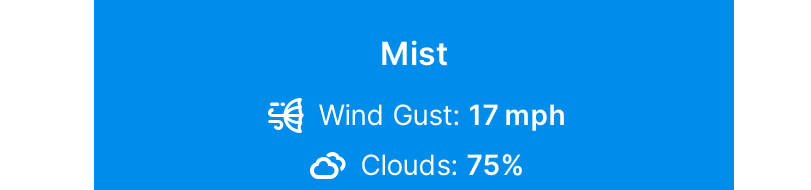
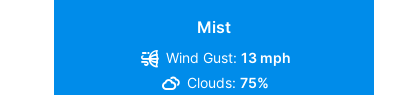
[318,97,566,131] Wind Gust: 17 mph -> [166,49,291,66] Wind Gust: 13 mph

